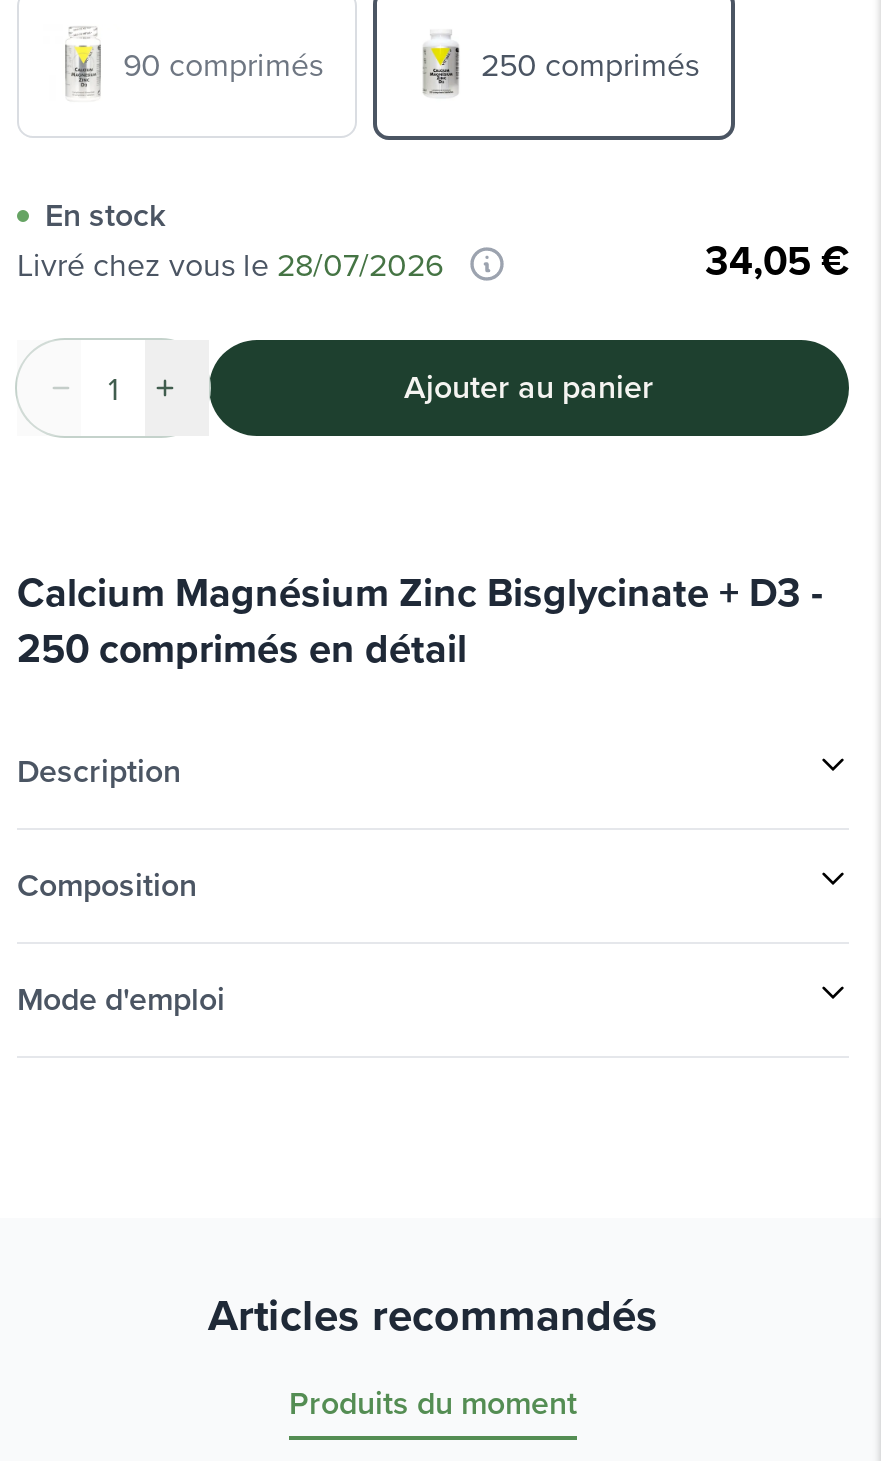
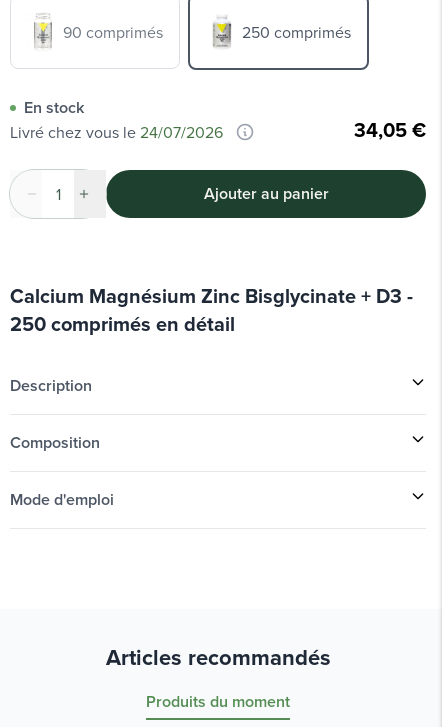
[17,241,443,285] Livré chez vous le 28/07/2026 -> [10,120,223,142] Livré chez vous le 24/07/2026

